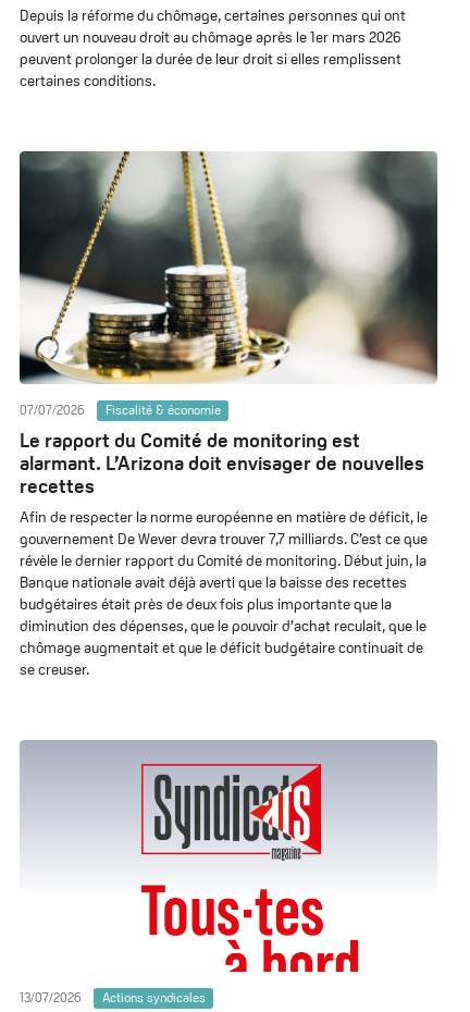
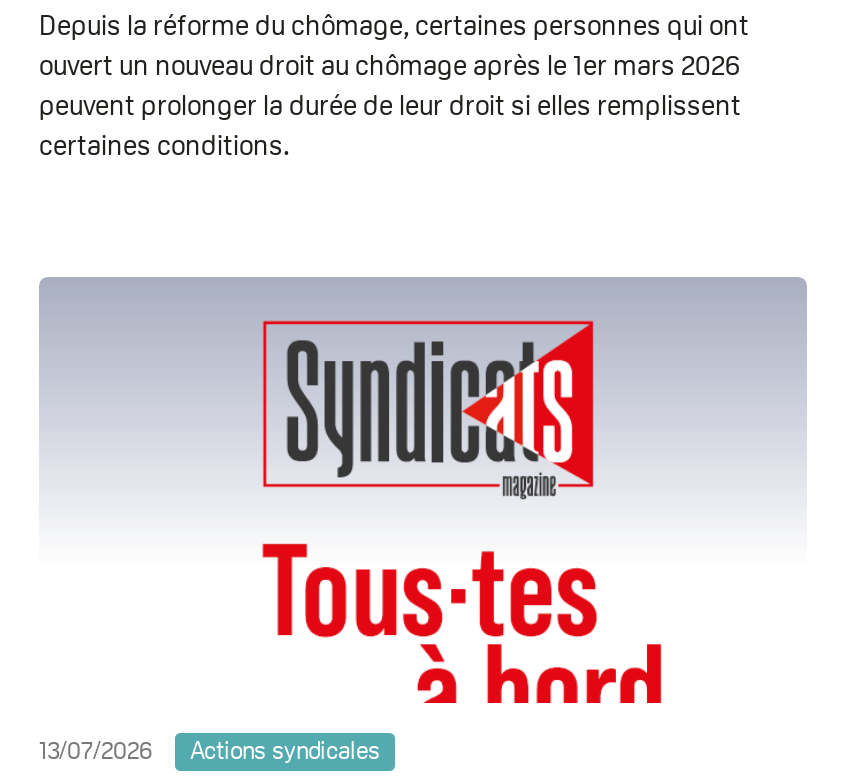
[18,150,438,679] [image] | 07/07/2026 | Fiscalité & économie | Le rapport du Comité de monitoring est | alarmant. L’Arizona doit envisager de nouvelles | recettes | Afin de respecter la norme européenne en matière de déficit, le | gouvernement De Wever devra trouver 7,7 milliards. C’est ce que | révèle le dernier rapport du Comité de monitoring. Début juin, la | Banque nationale avait déjà averti que la baisse des recettes | budgétaires était près de deux fois plus importante que la | diminution des dépenses, que le pouvoir d’achat reculait, que le | chômage augmentait et que le déficit budgétaire continuait de | se creuser. -> none

